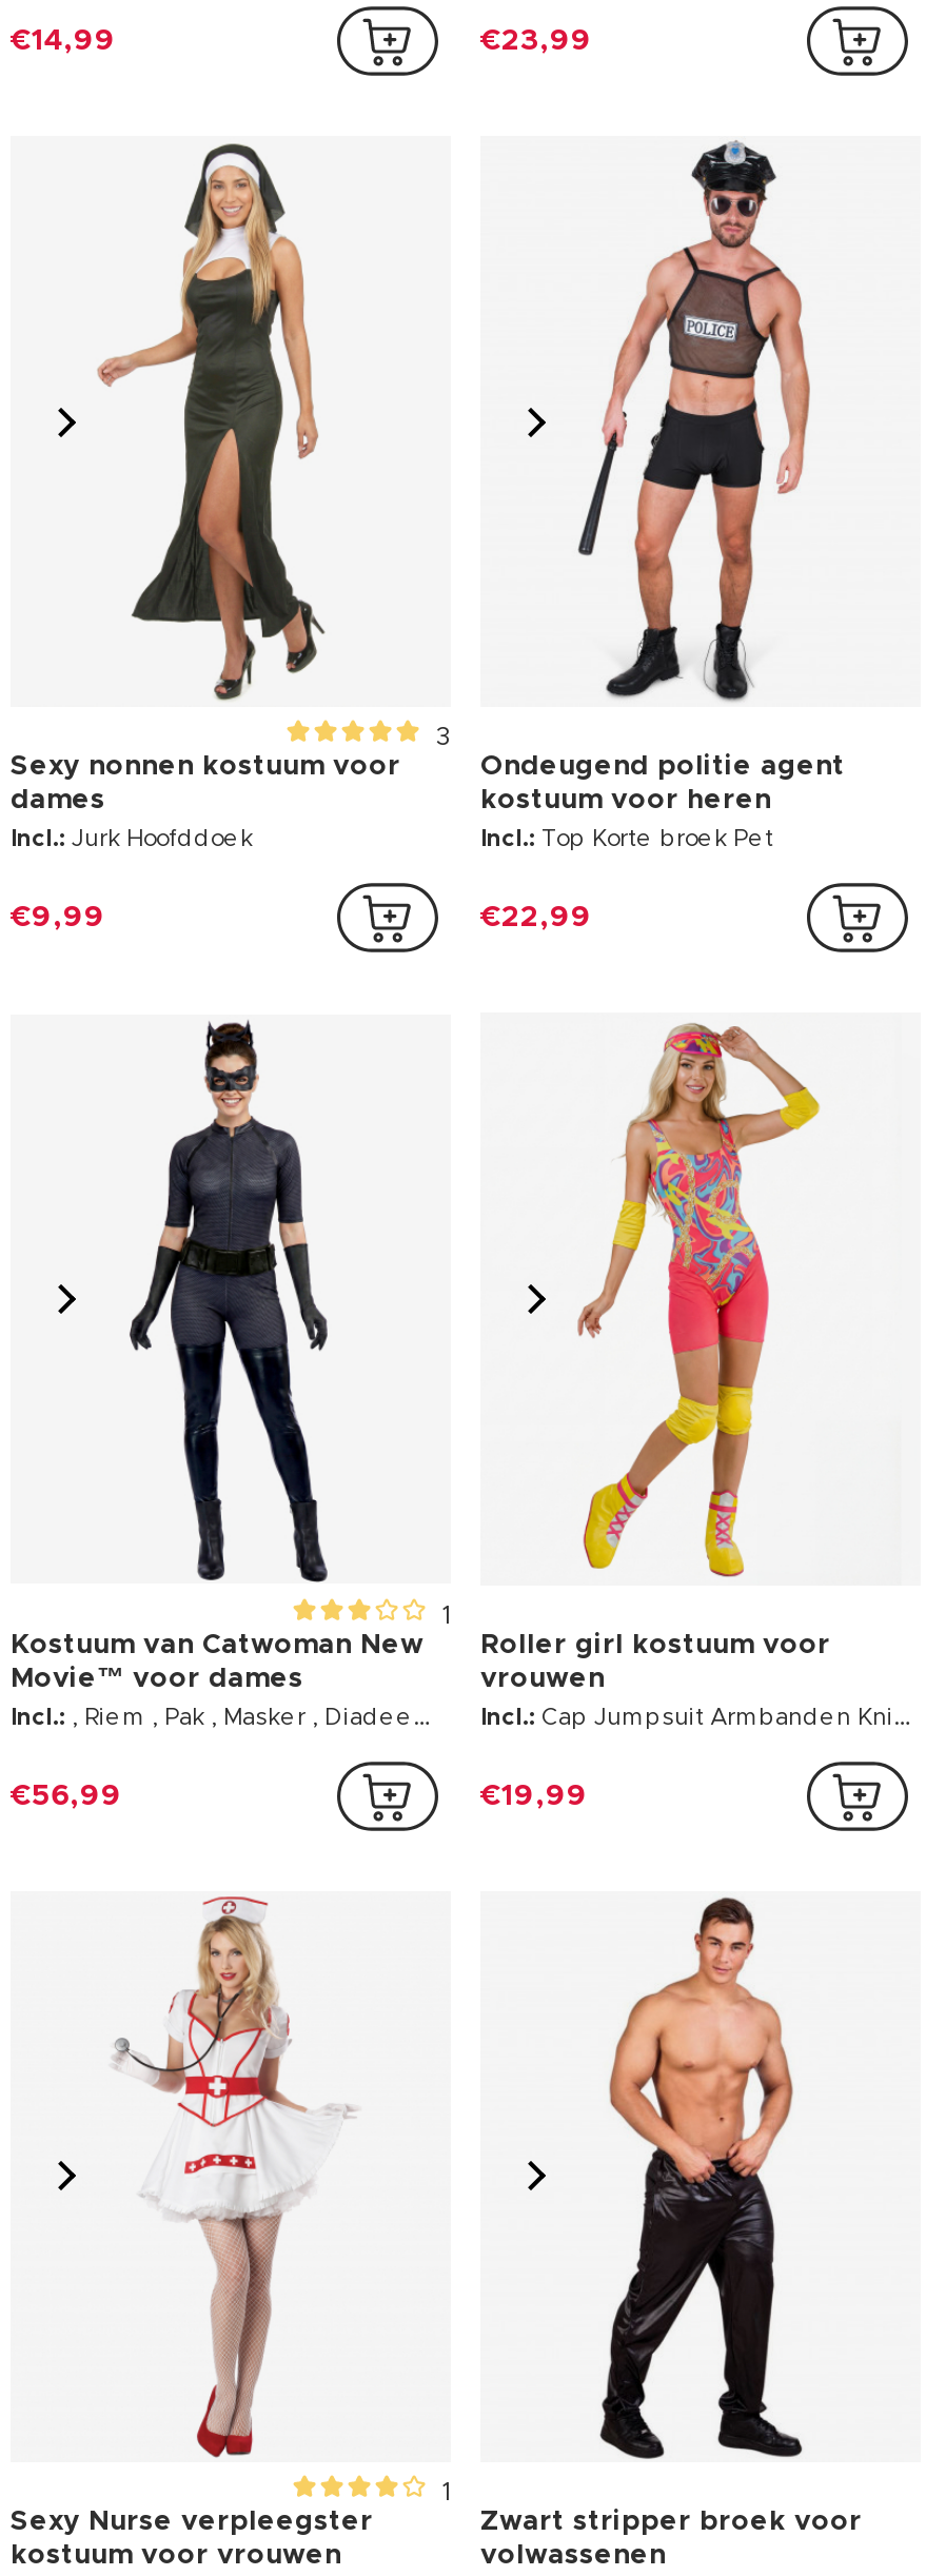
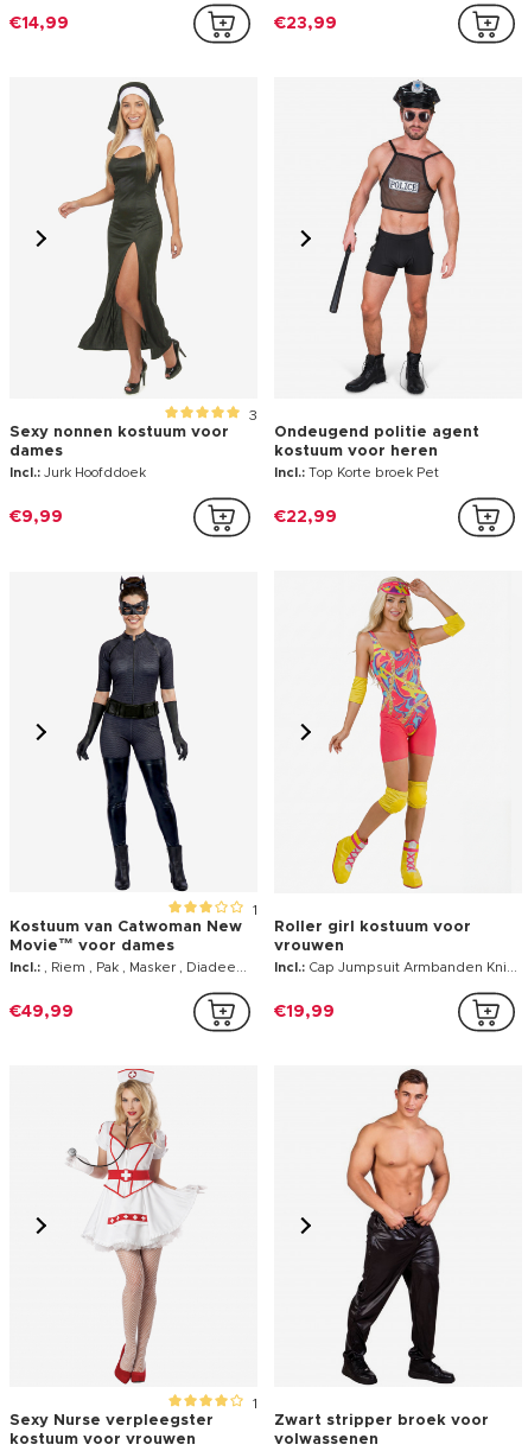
[11,1781,122,1810] €56,99 -> [9,1003,74,1020] €49,99

